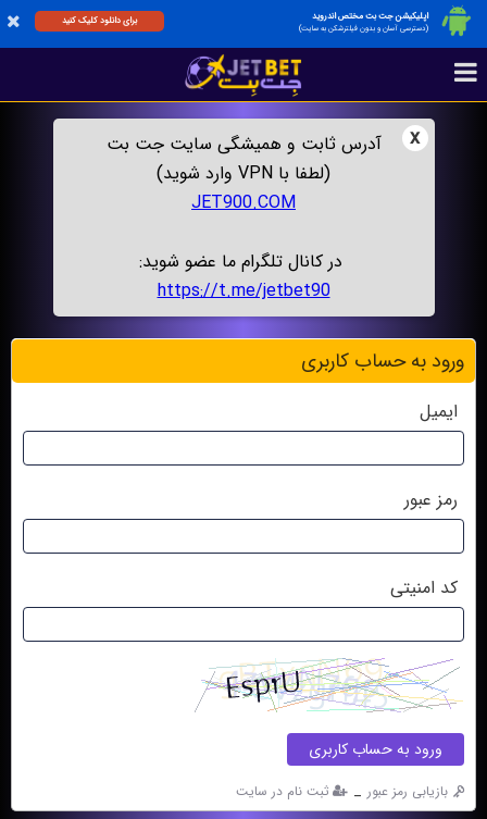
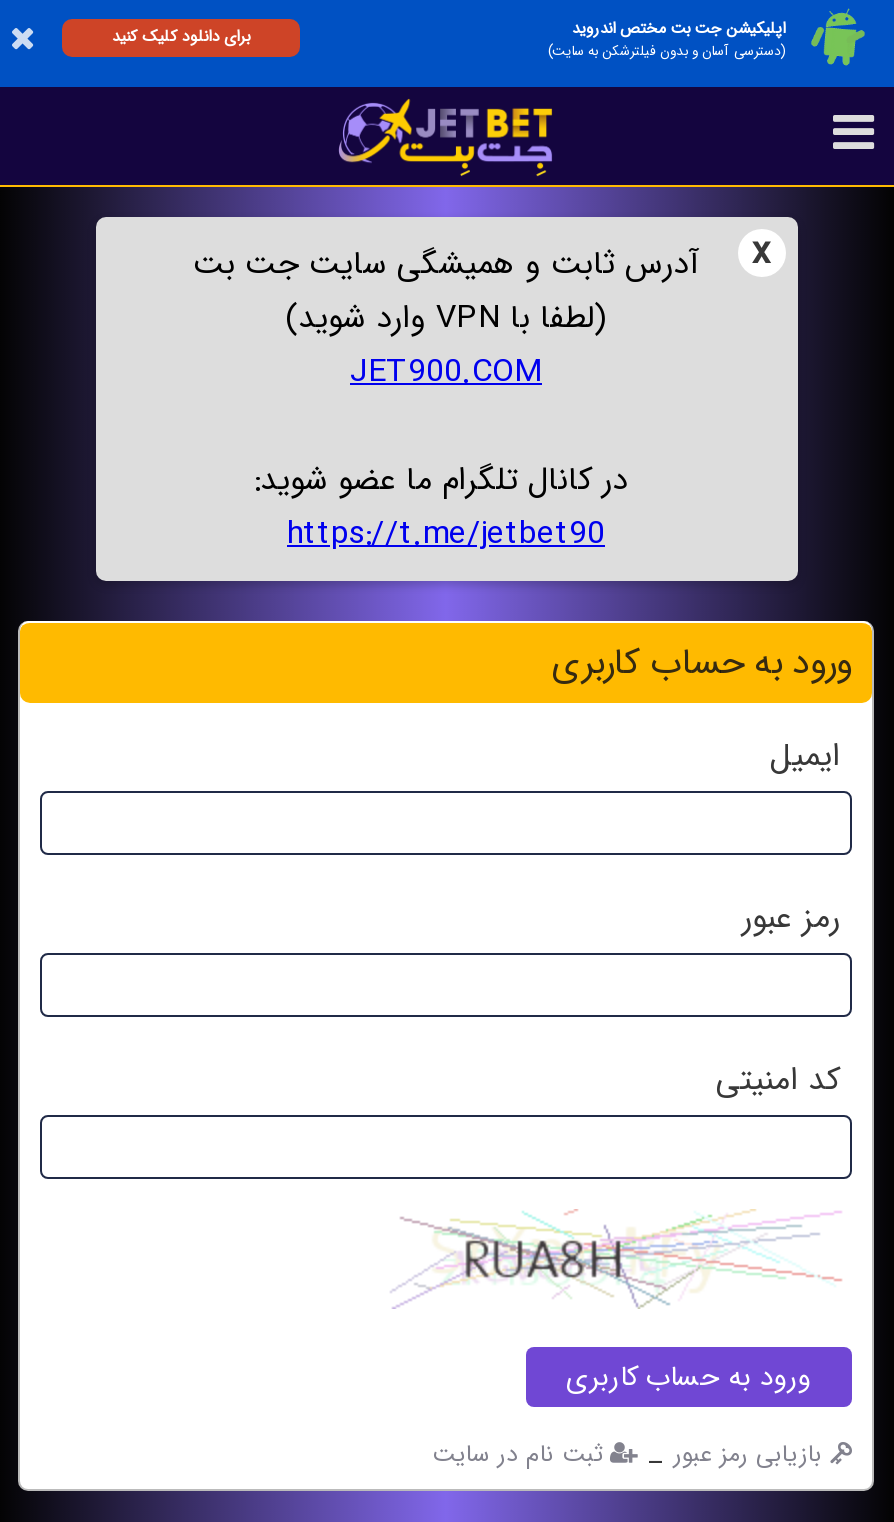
[203,658,462,712] [image] -> [378,1215,796,1305] [image]

